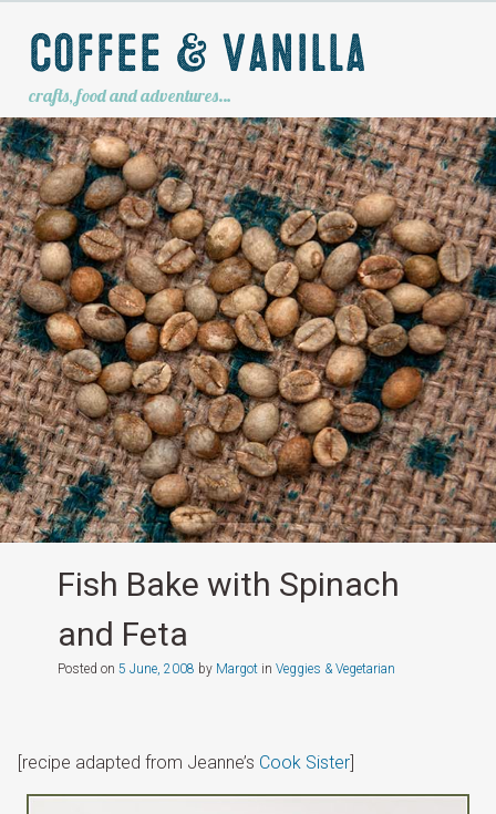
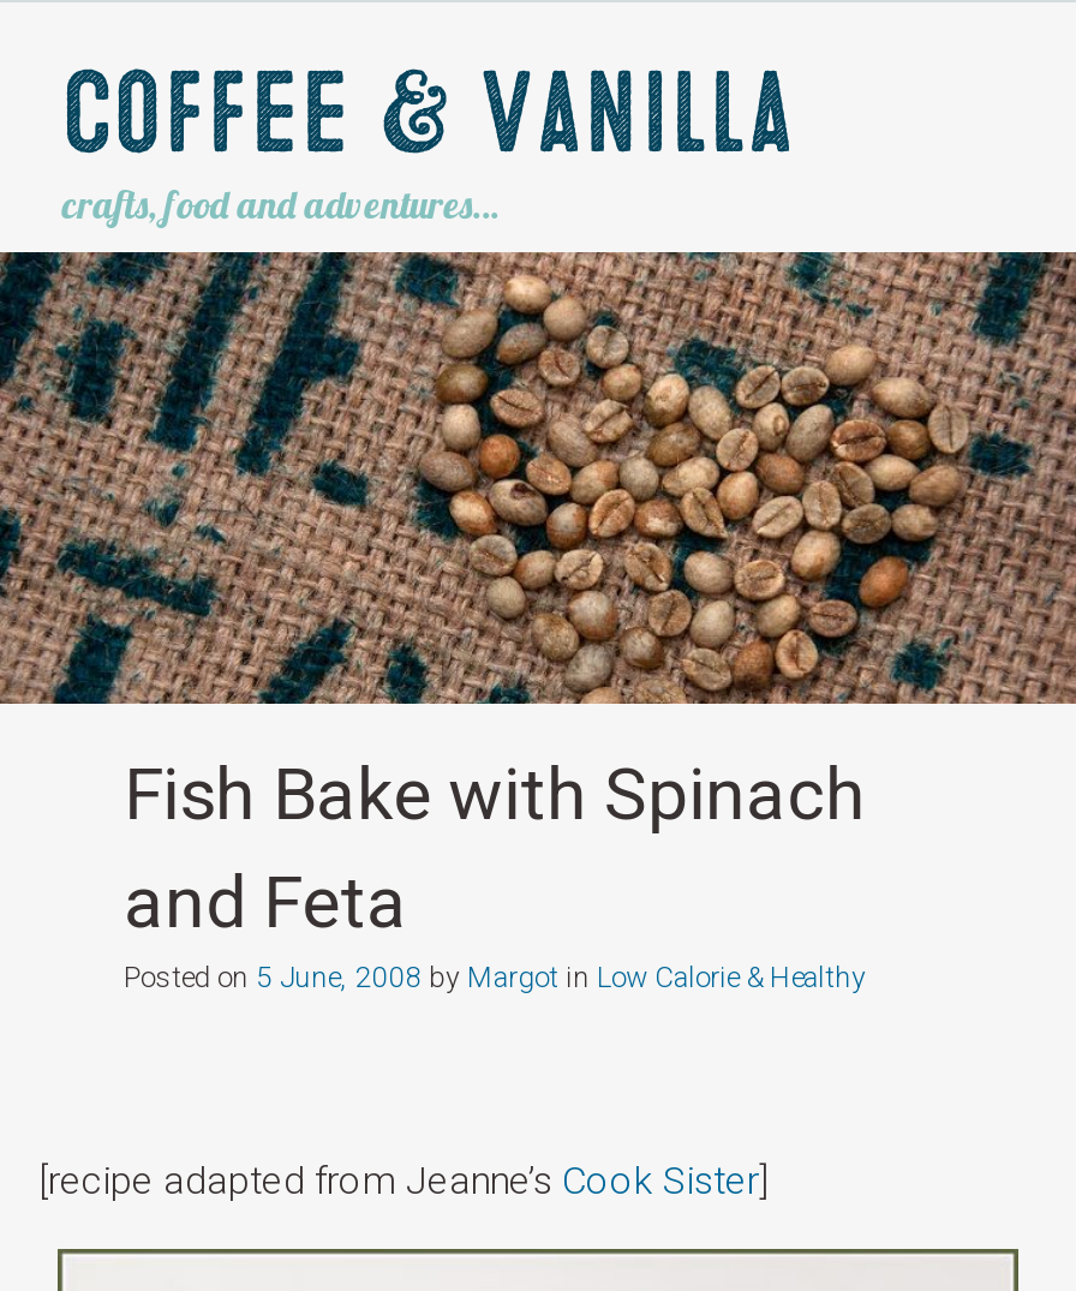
[3,116,493,544] [image] -> [7,250,1069,706] [image]
[57,661,395,677] Posted on 5 June, 2008 by Margot in Veggies & Vegetarian -> [124,961,866,995] Posted on 5 June, 2008 by Margot in Low Calorie & Healthy

